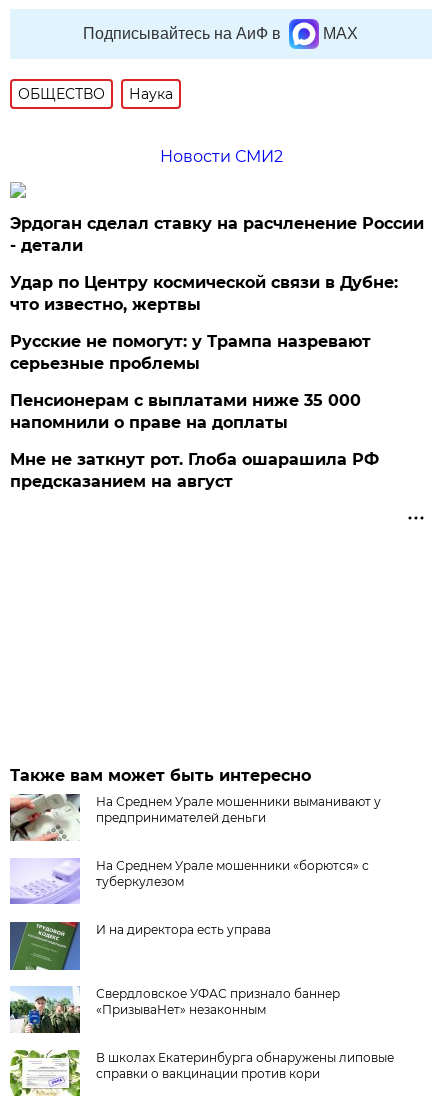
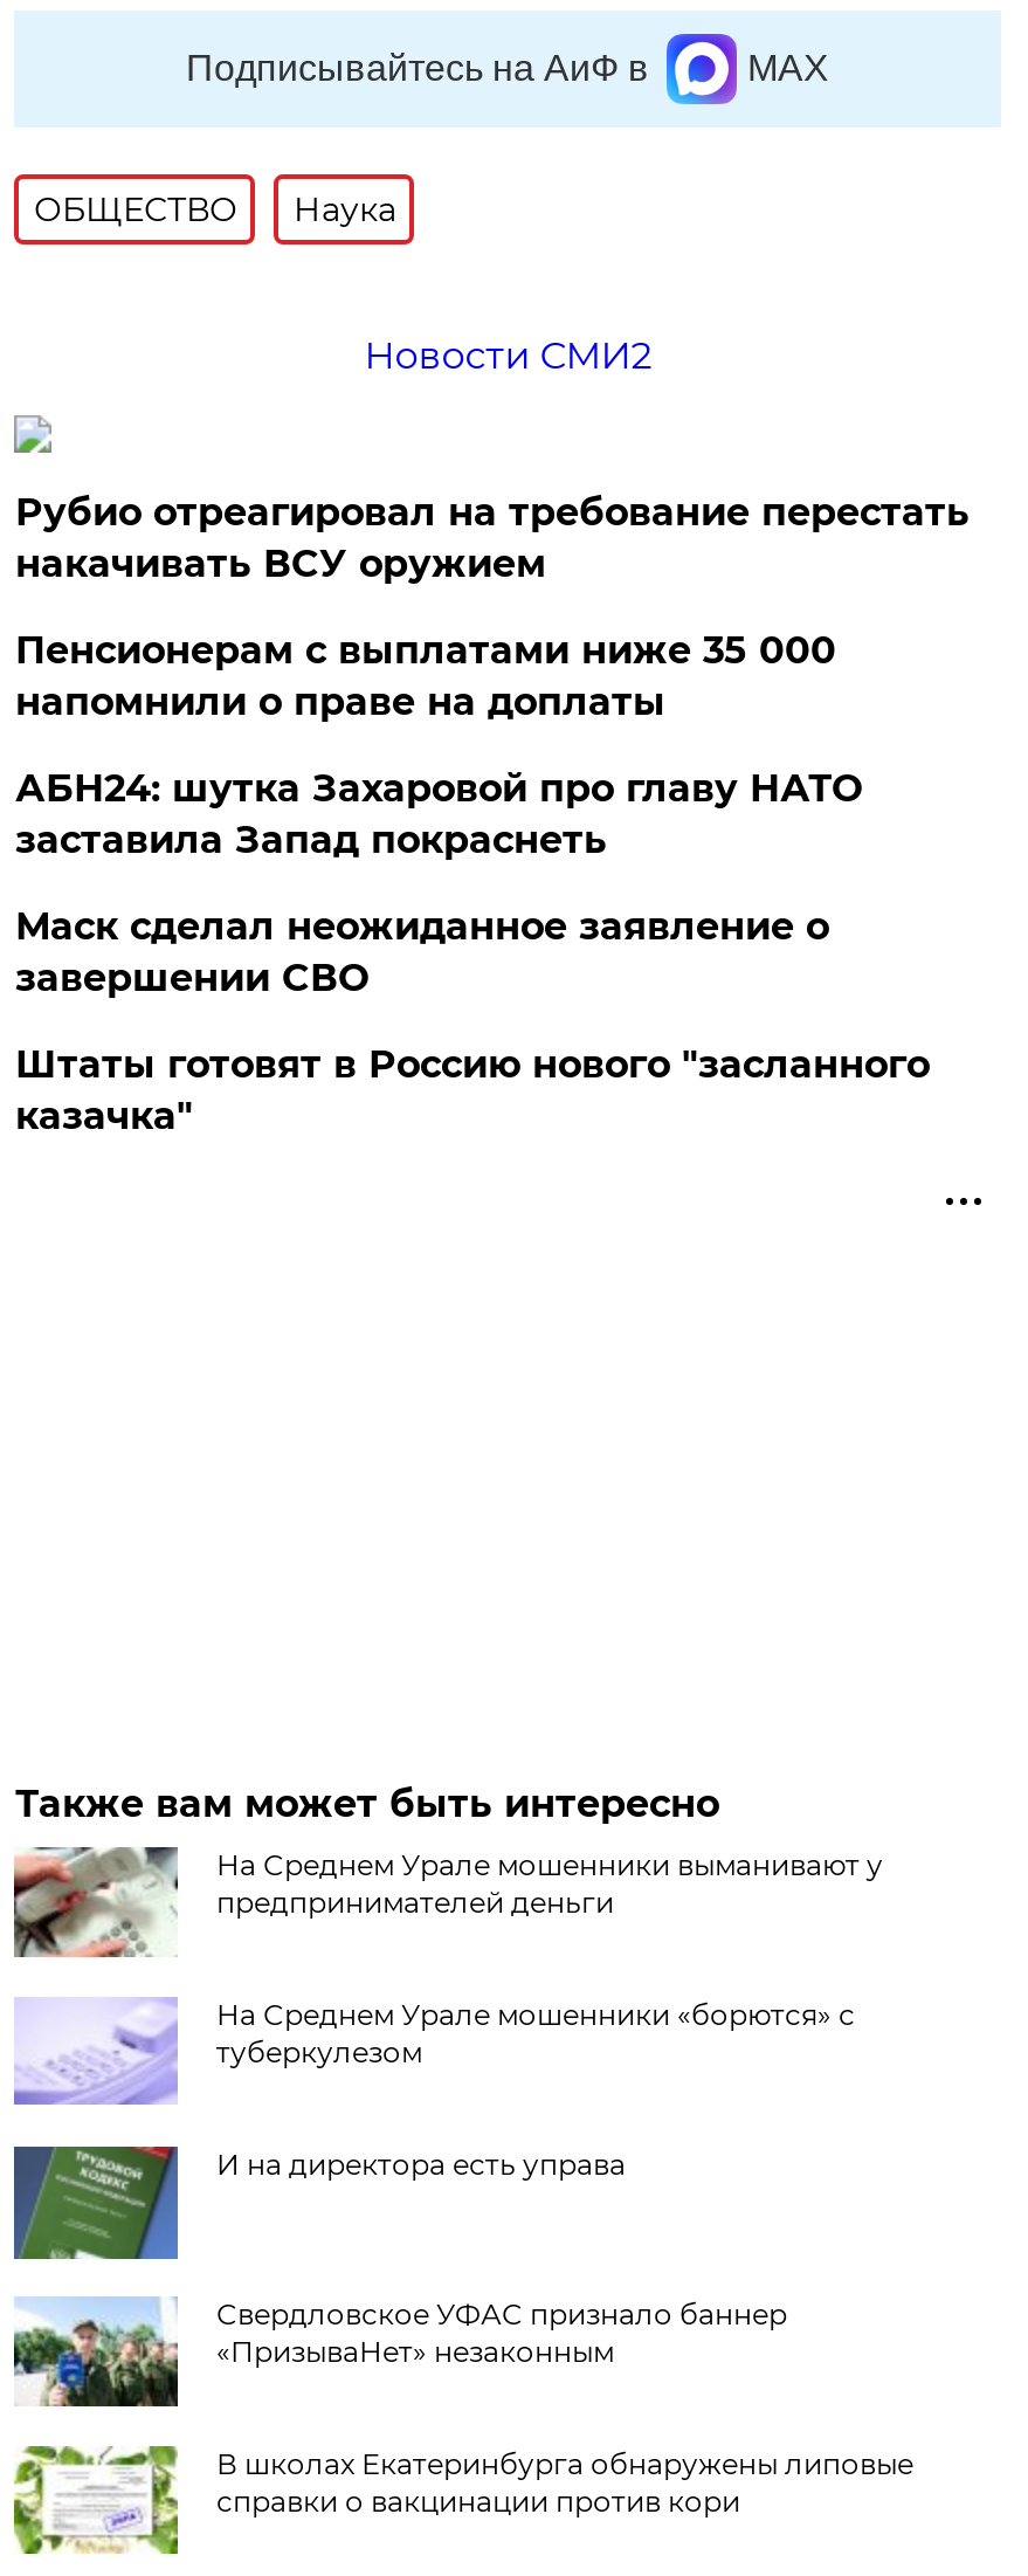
[10,214,424,373] Эрдоган сделал ставку на расчленение России | - детали | Удар по Центру космической связи в Дубне: | что известно, жертвы | Русские не помогут: у Трампа назревают | серьезные проблемы -> [15,490,969,586] Рубио отреагировал на требование перестать | накачивать ВСУ оружием
moved [10,391,361,432] -> [15,628,836,724]: Пенсионерам с выплатами ниже 35 000 | напомнили о праве на доплаты
[10,450,379,491] Мне не заткнут рот. Глоба ошарашила РФ | предсказанием на август -> [15,766,930,1138] АБН24: шутка Захаровой про главу НАТО | заставила Запад покраснеть | Маск сделал неожиданное заявление о | завершении СВО | Штаты готовят в Россию нового "засланного | казачка"

